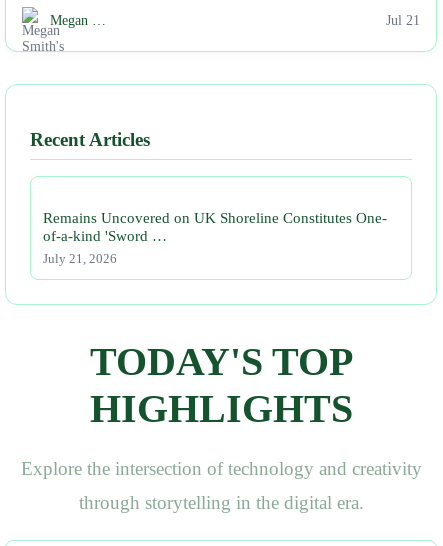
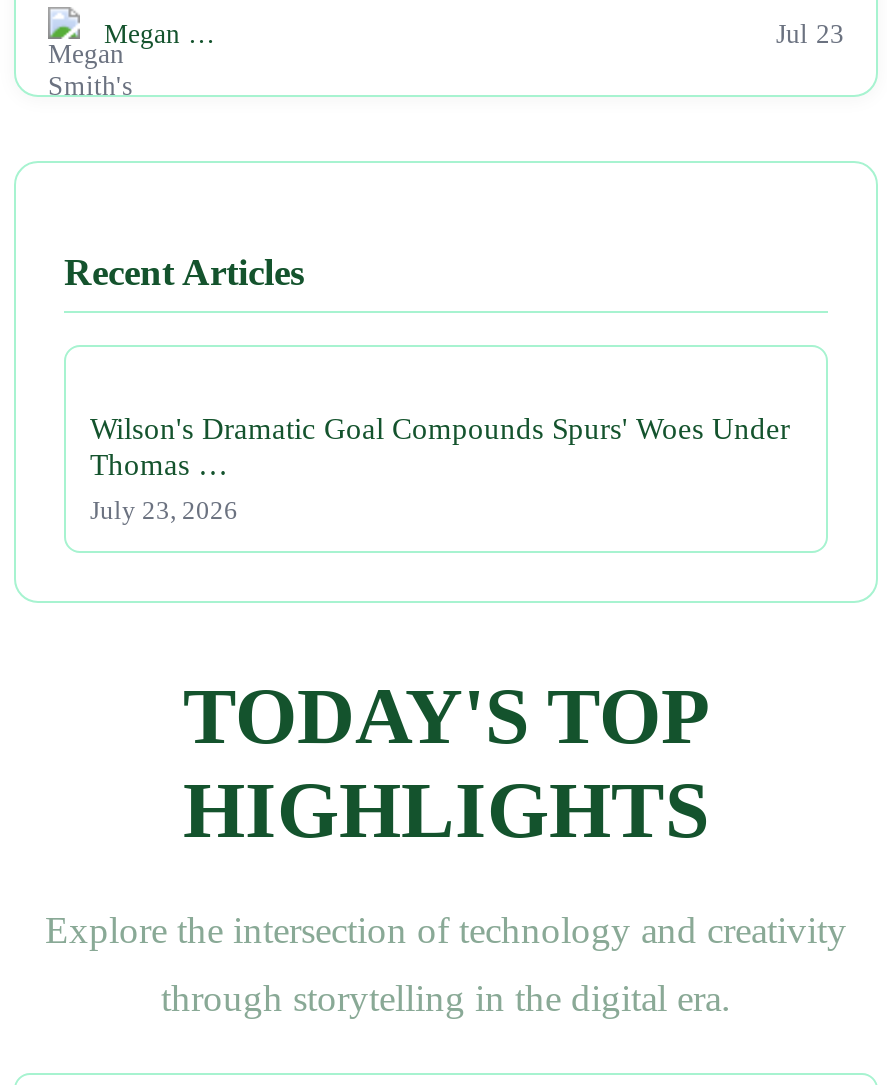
[386,13,420,28] Jul 21 -> [776,20,844,50] Jul 23
[43,209,387,244] Remains Uncovered on UK Shoreline Constitutes One- | of-a-kind 'Sword … -> [90,411,790,481] Wilson's Dramatic Goal Compounds Spurs' Woes Under | Thomas …
[43,252,117,266] July 21, 2026 -> [90,497,238,525] July 23, 2026

